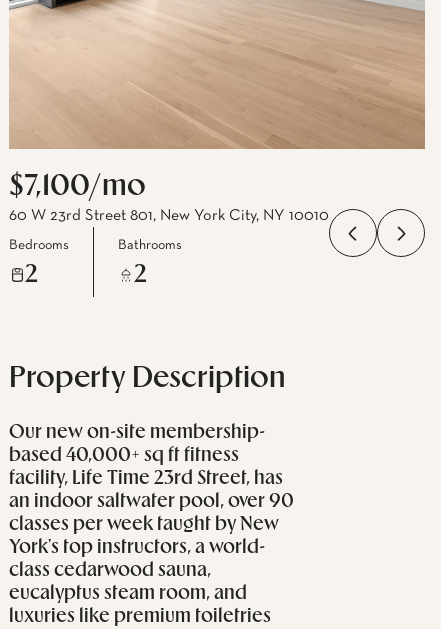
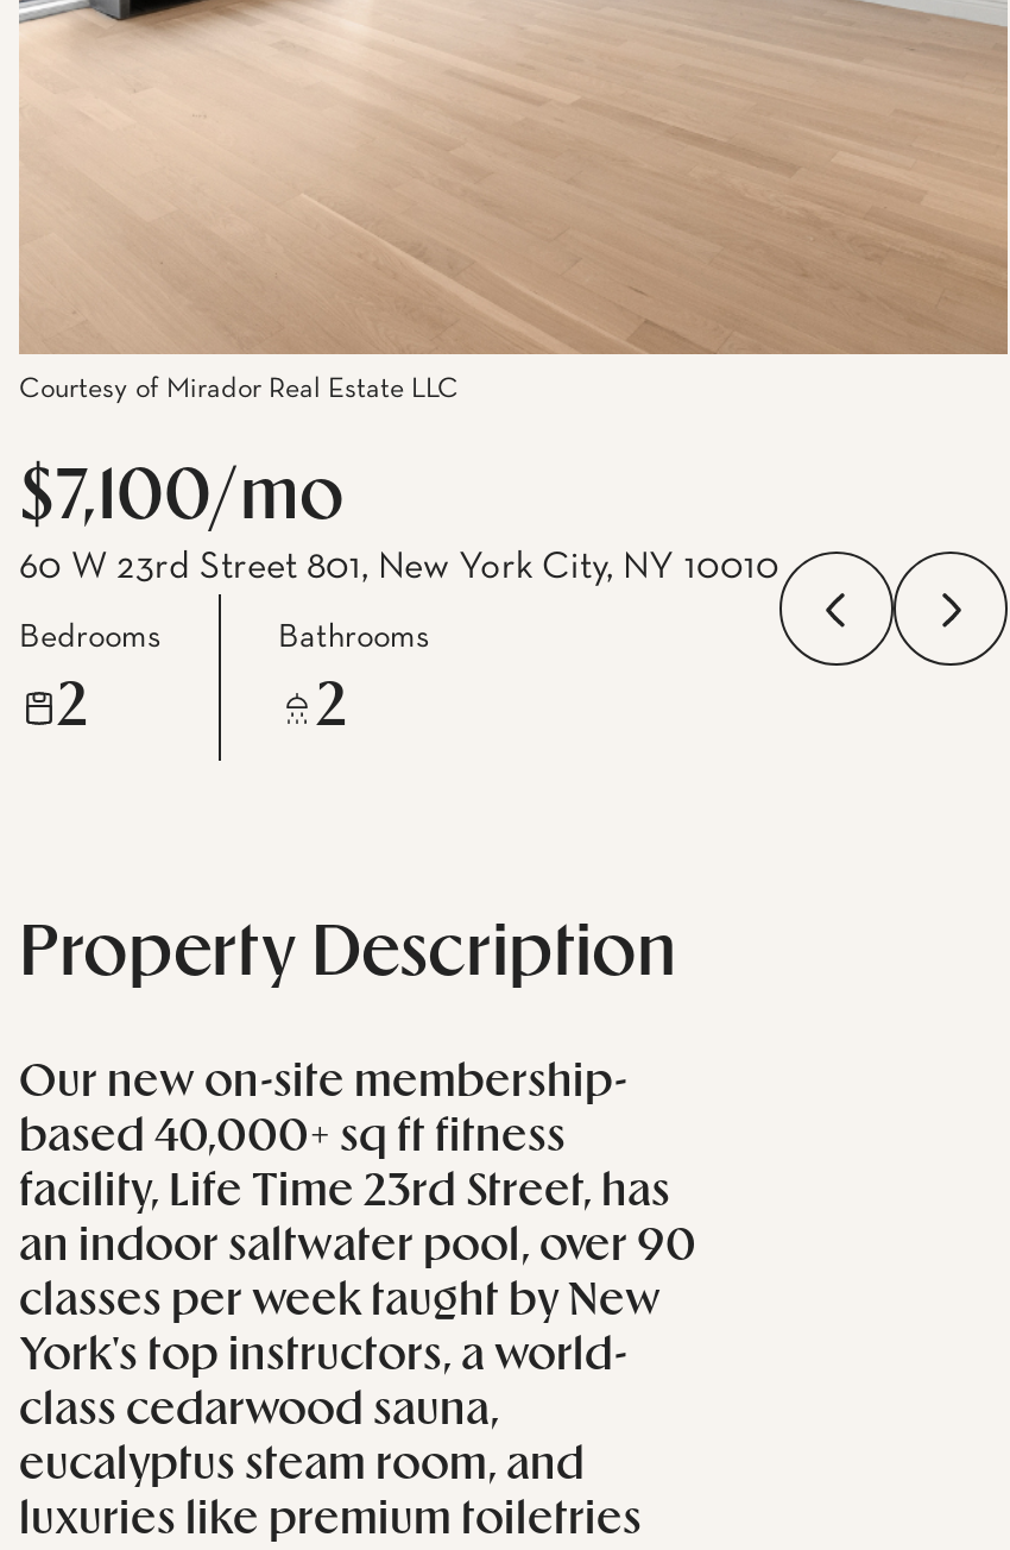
none -> [19,376,459,404] Courtesy of Mirador Real Estate LLC

